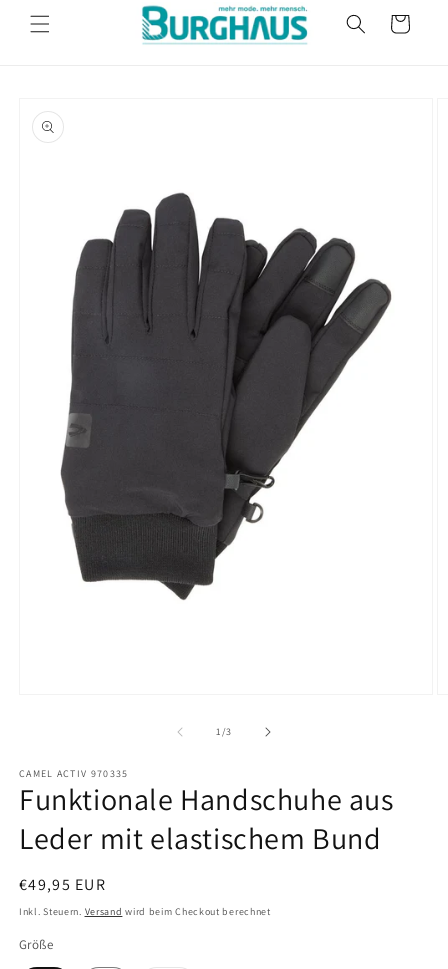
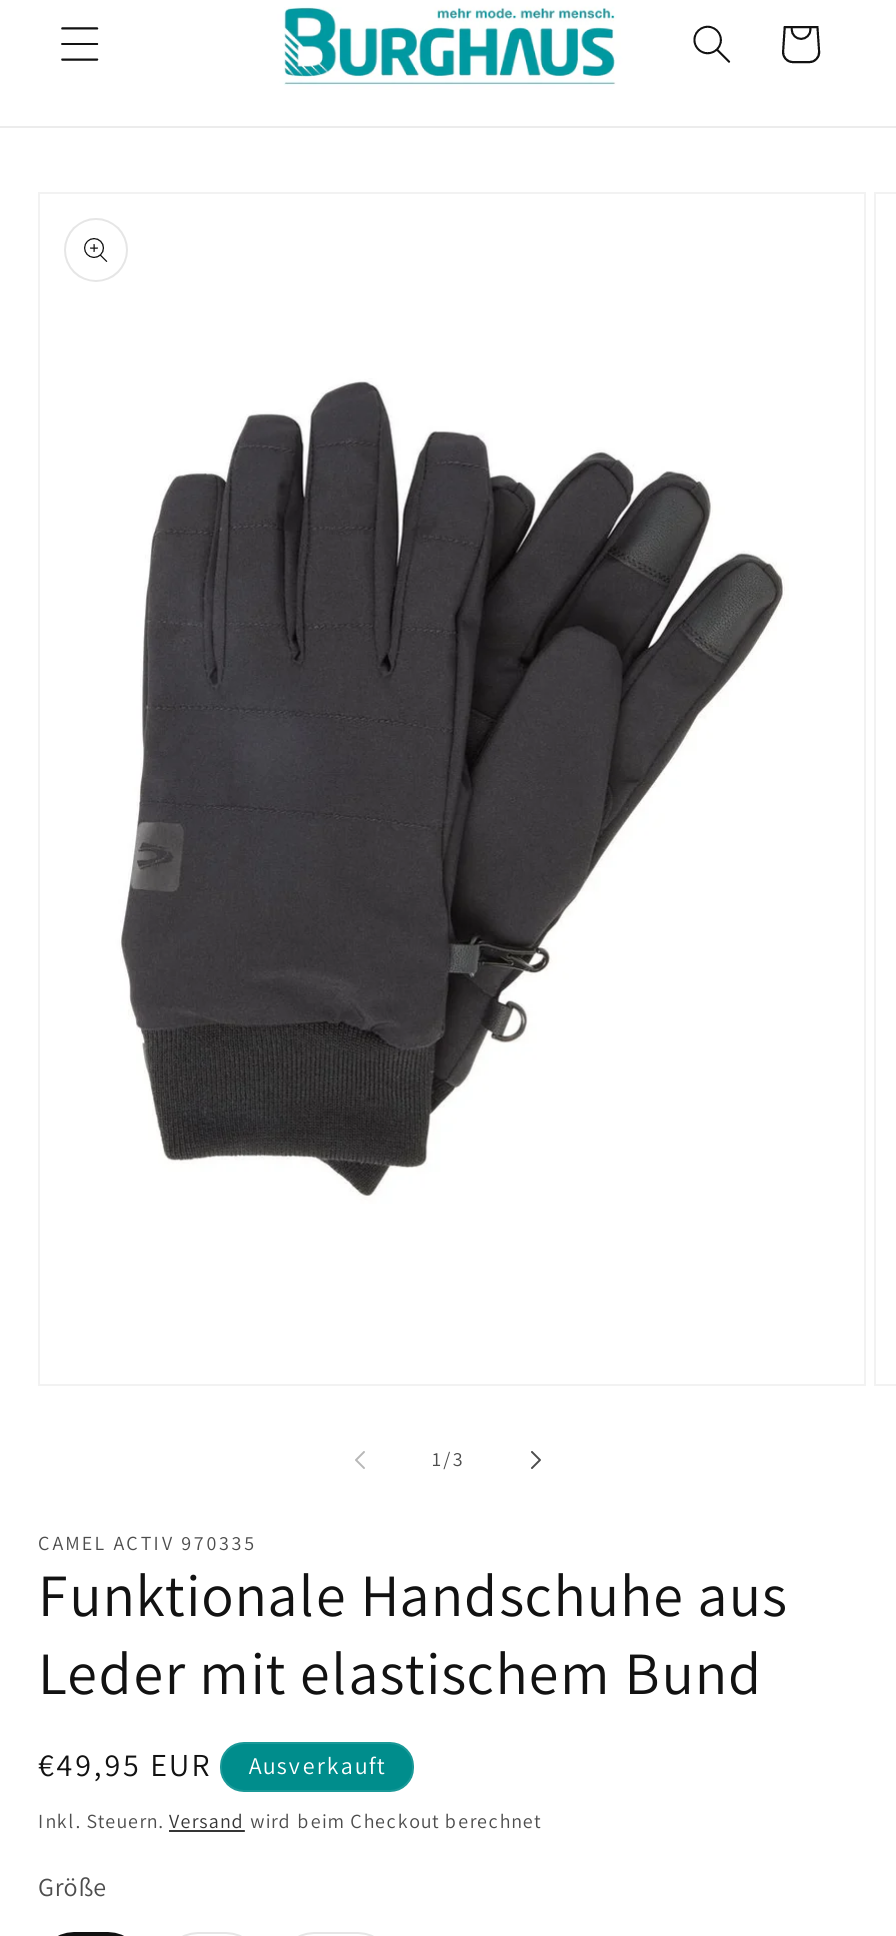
none -> [249,1749,387,1779] Ausverkauft

